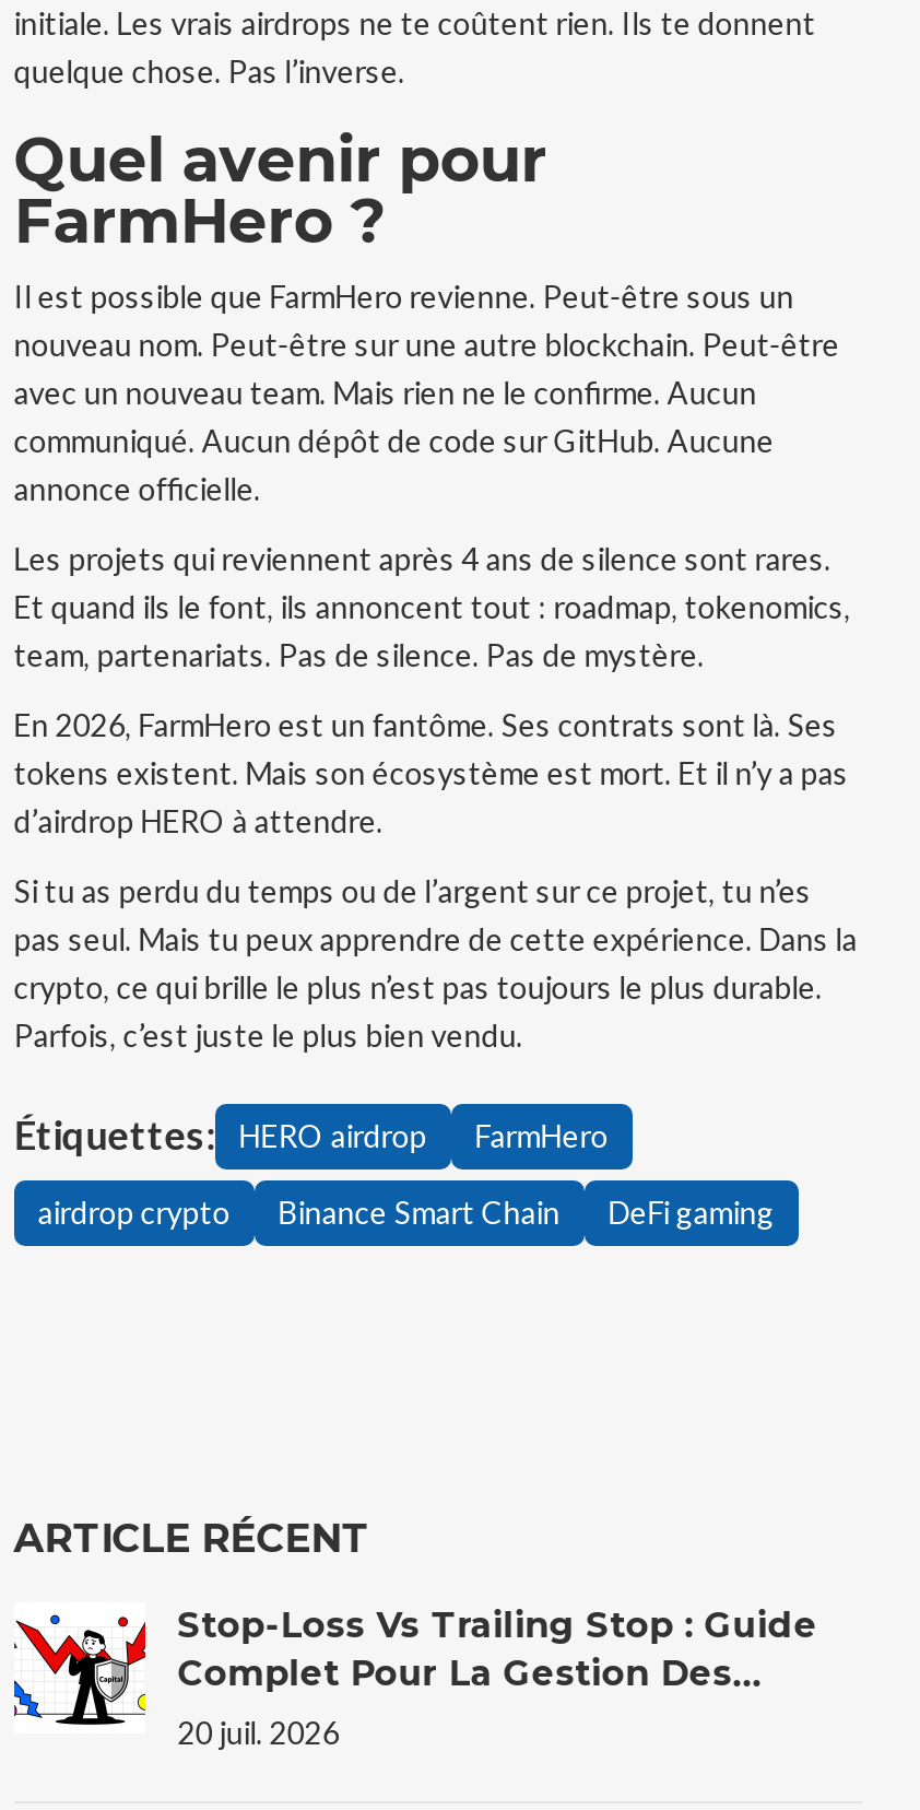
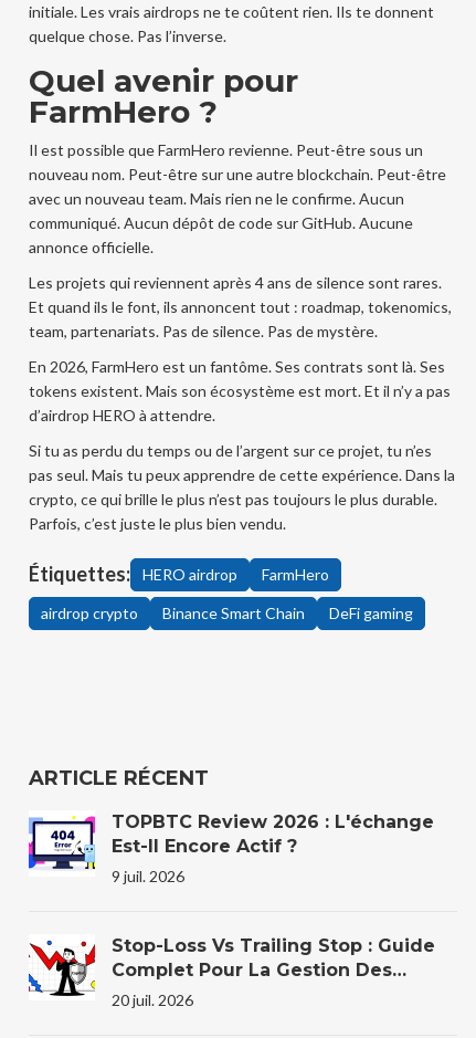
none -> [28,812,434,886] [image] | TOPBTC Review 2026 : L'échange | Est-Il Encore Actif ? | 9 juil. 2026

